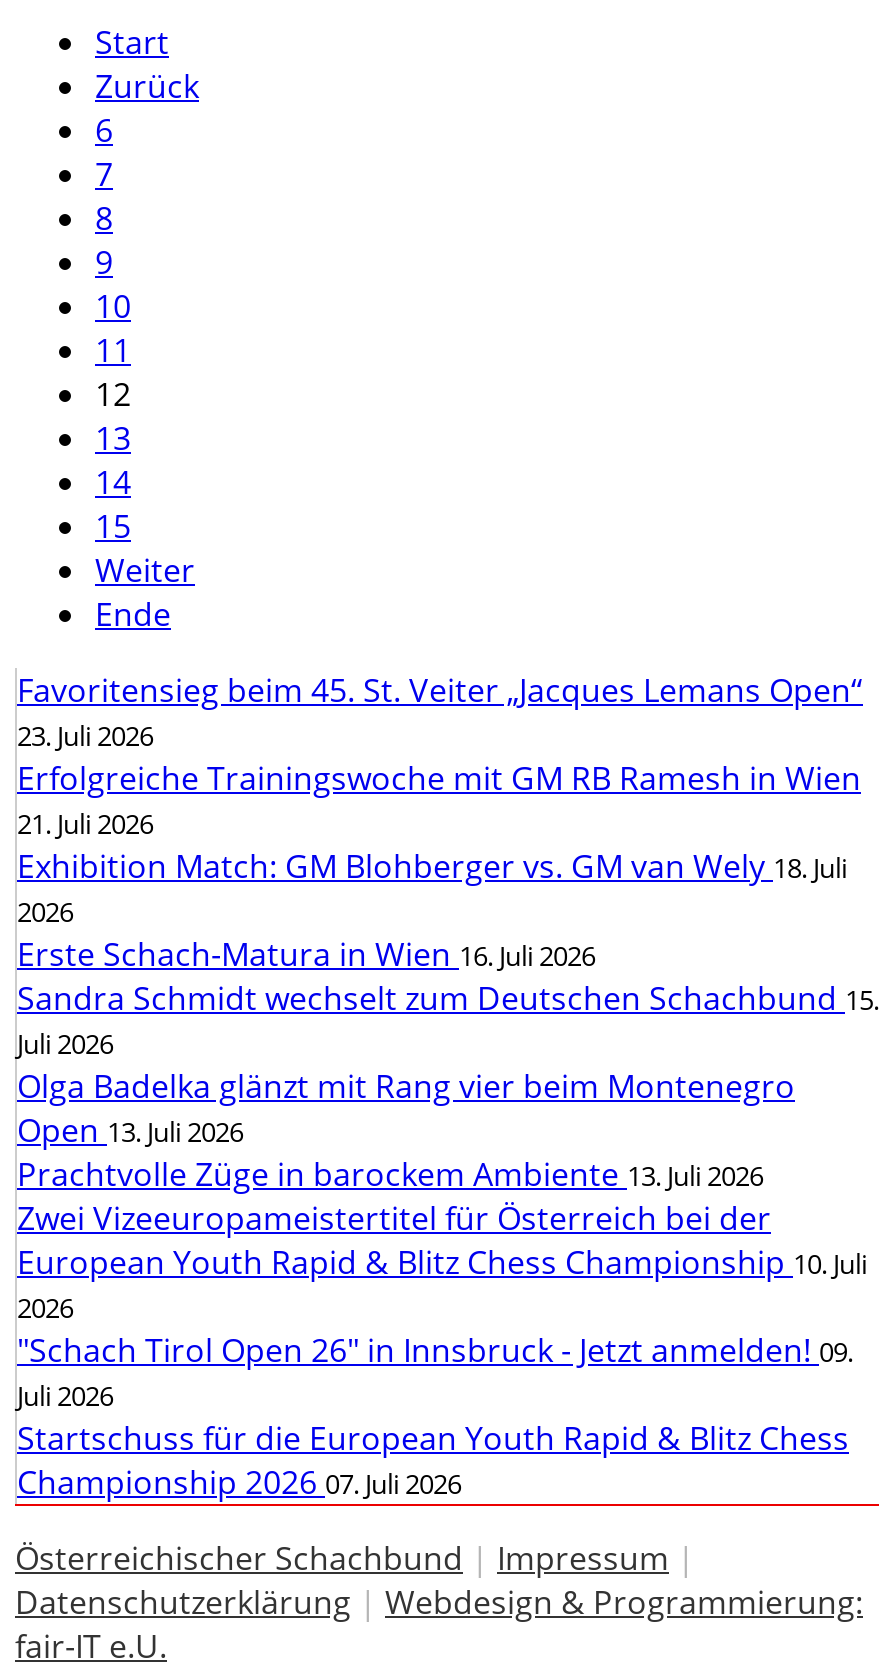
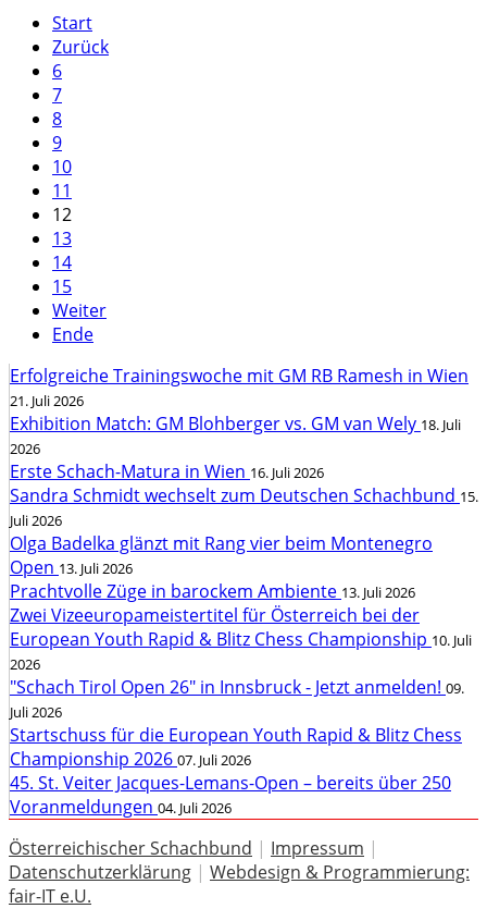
[17,668,863,754] Favoritensieg beim 45. St. Veiter „Jacques Lemans Open“ | 23. Juli 2026 -> none
moved [17,756,879,1504] -> [10,363,478,771]: Erfolgreiche Trainingswoche mit GM RB Ramesh in Wien | 21. Juli 2026 | Exhibition Match: GM Blohberger vs. GM van Wely 18. Juli | ... | Startschuss für die European Youth Rapid & Blitz Chess | Championship 2026 07. Juli 2026
none -> [10,771,451,818] 45. St. Veiter Jacques-Lemans-Open – bereits über 250 | Voranmeldungen 04. Juli 2026

